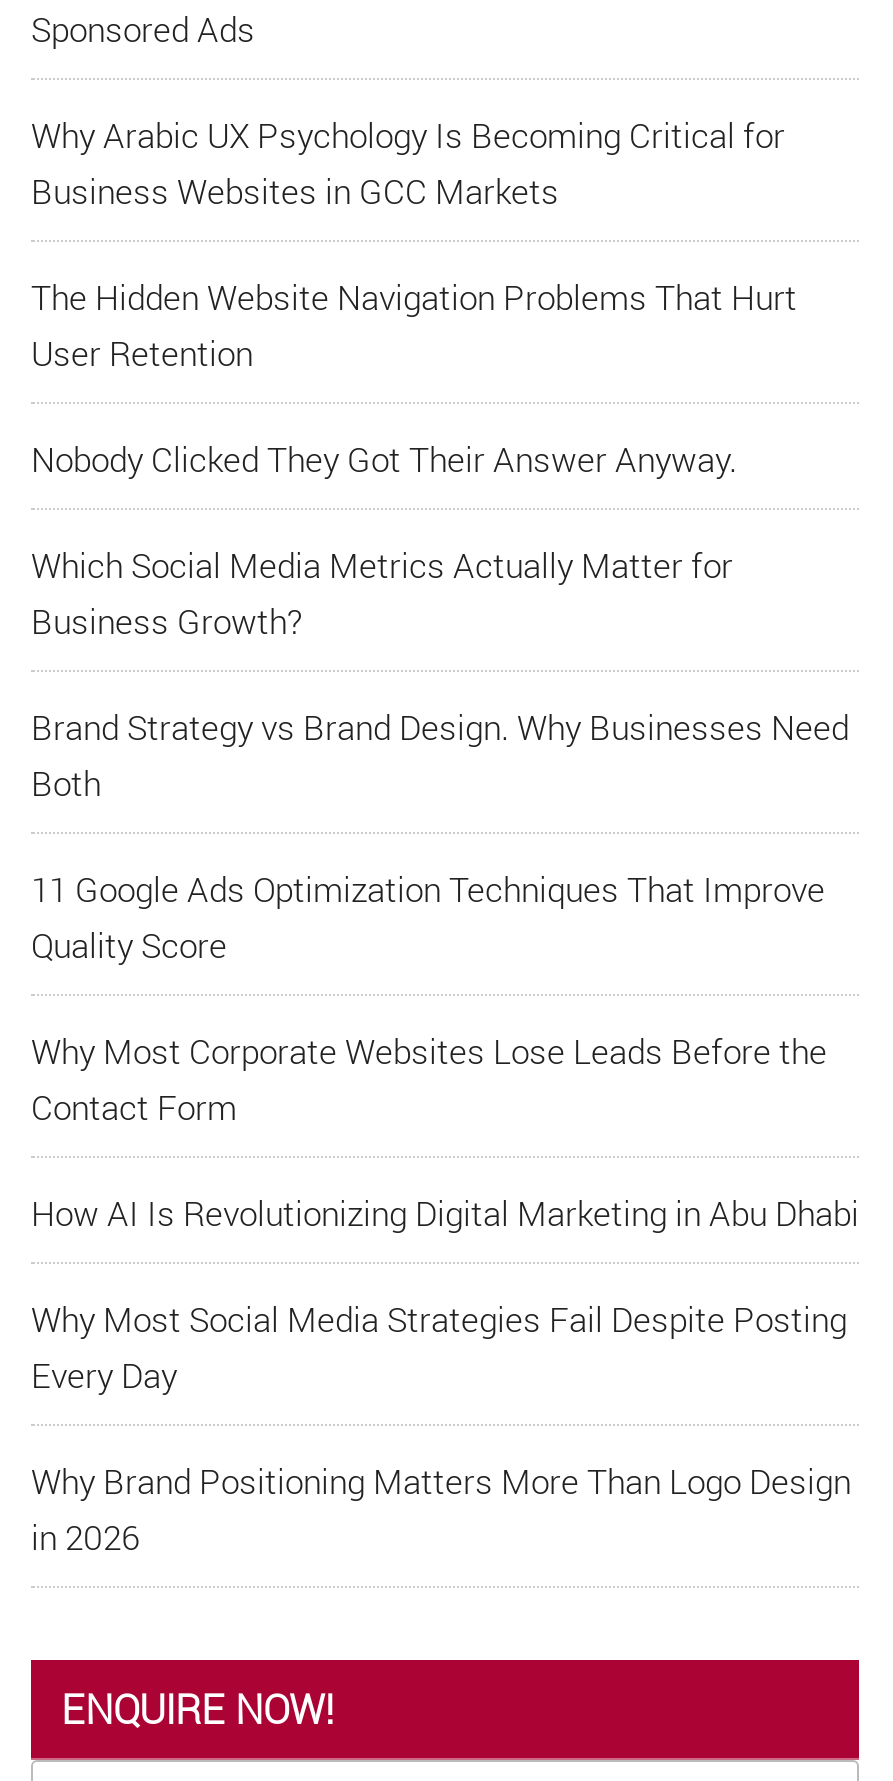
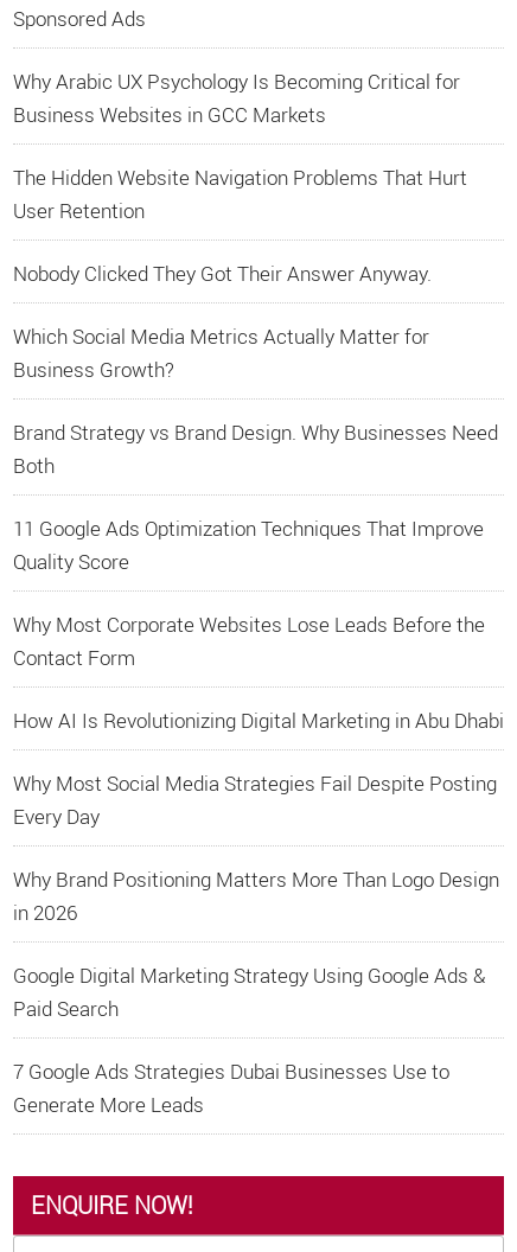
none -> [13,961,485,1118] Google Digital Marketing Strategy Using Google Ads & | Paid Search | 7 Google Ads Strategies Dubai Businesses Use to | Generate More Leads

